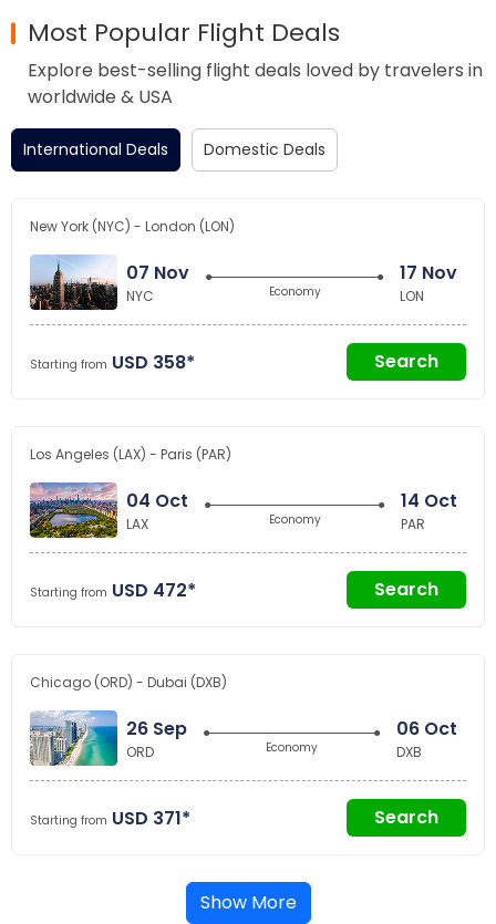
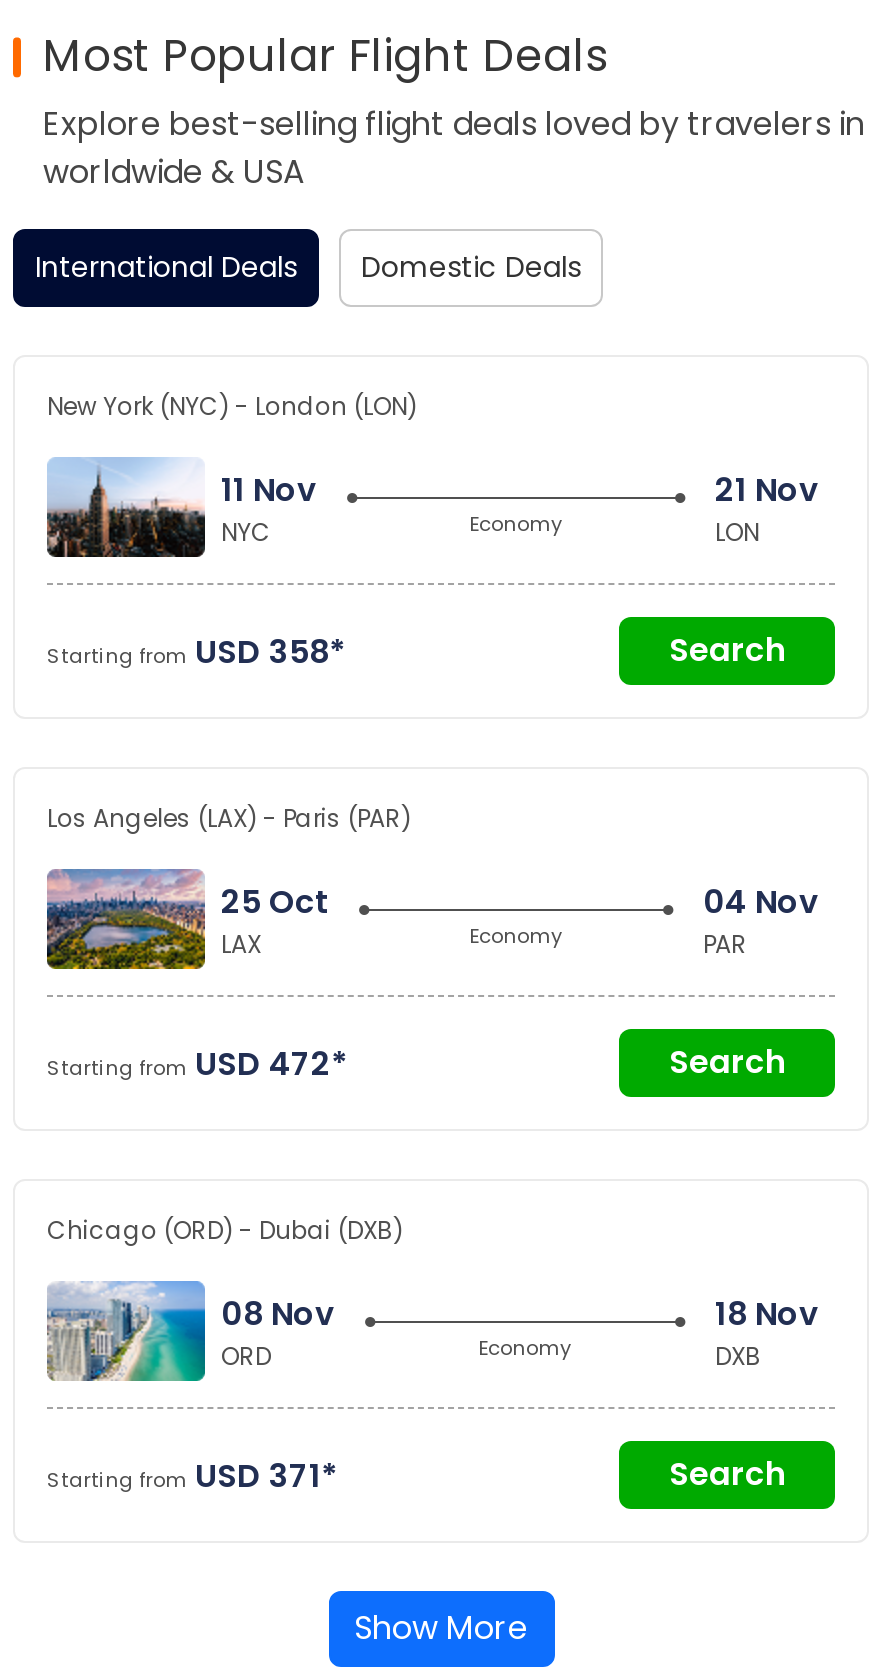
[126,259,189,285] 07 Nov -> [221,466,317,512] 11 Nov
[400,259,457,285] 17 Nov -> [715,466,819,512] 21 Nov
[126,487,188,513] 04 Oct -> [221,878,329,924] 25 Oct
[401,487,457,513] 14 Oct -> [703,878,819,924] 04 Nov
[126,715,187,741] 26 Sep -> [221,1290,335,1336] 08 Nov
[396,715,457,741] 06 Oct -> [715,1290,819,1336] 18 Nov

